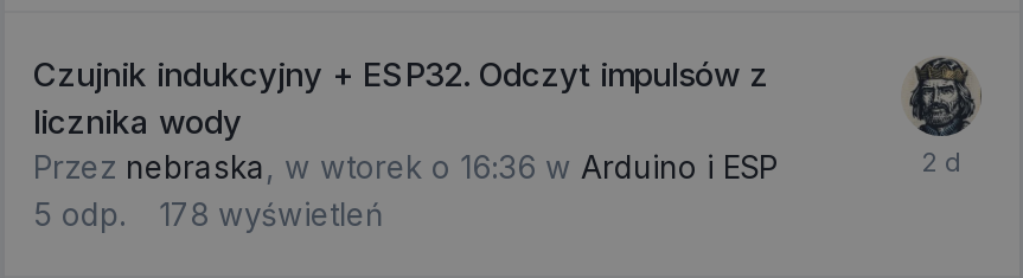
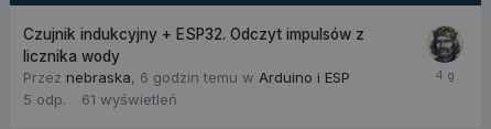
[33,148,778,186] Przez nebraska, w wtorek o 16:36 w Arduino i ESP -> [23,69,350,86] Przez nebraska, 6 godzin temu w Arduino i ESP
[33,196,384,234] 5 odp. 178 wyświetleń -> [23,91,177,108] 5 odp. 61 wyświetleń

